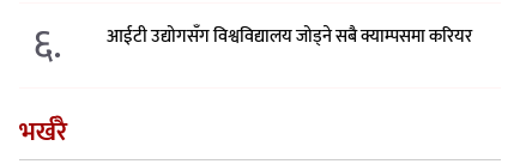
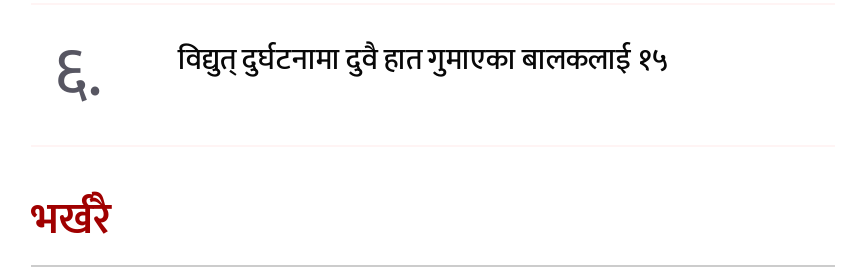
[107,22,472,52] आईटी उद्योगसँग विश्वविद्यालय जोड्ने सबै क्याम्पसमा करियर -> [178,36,668,86] विद्युत् दुर्घटनामा दुवै हात गुमाएका बालकलाई १५

